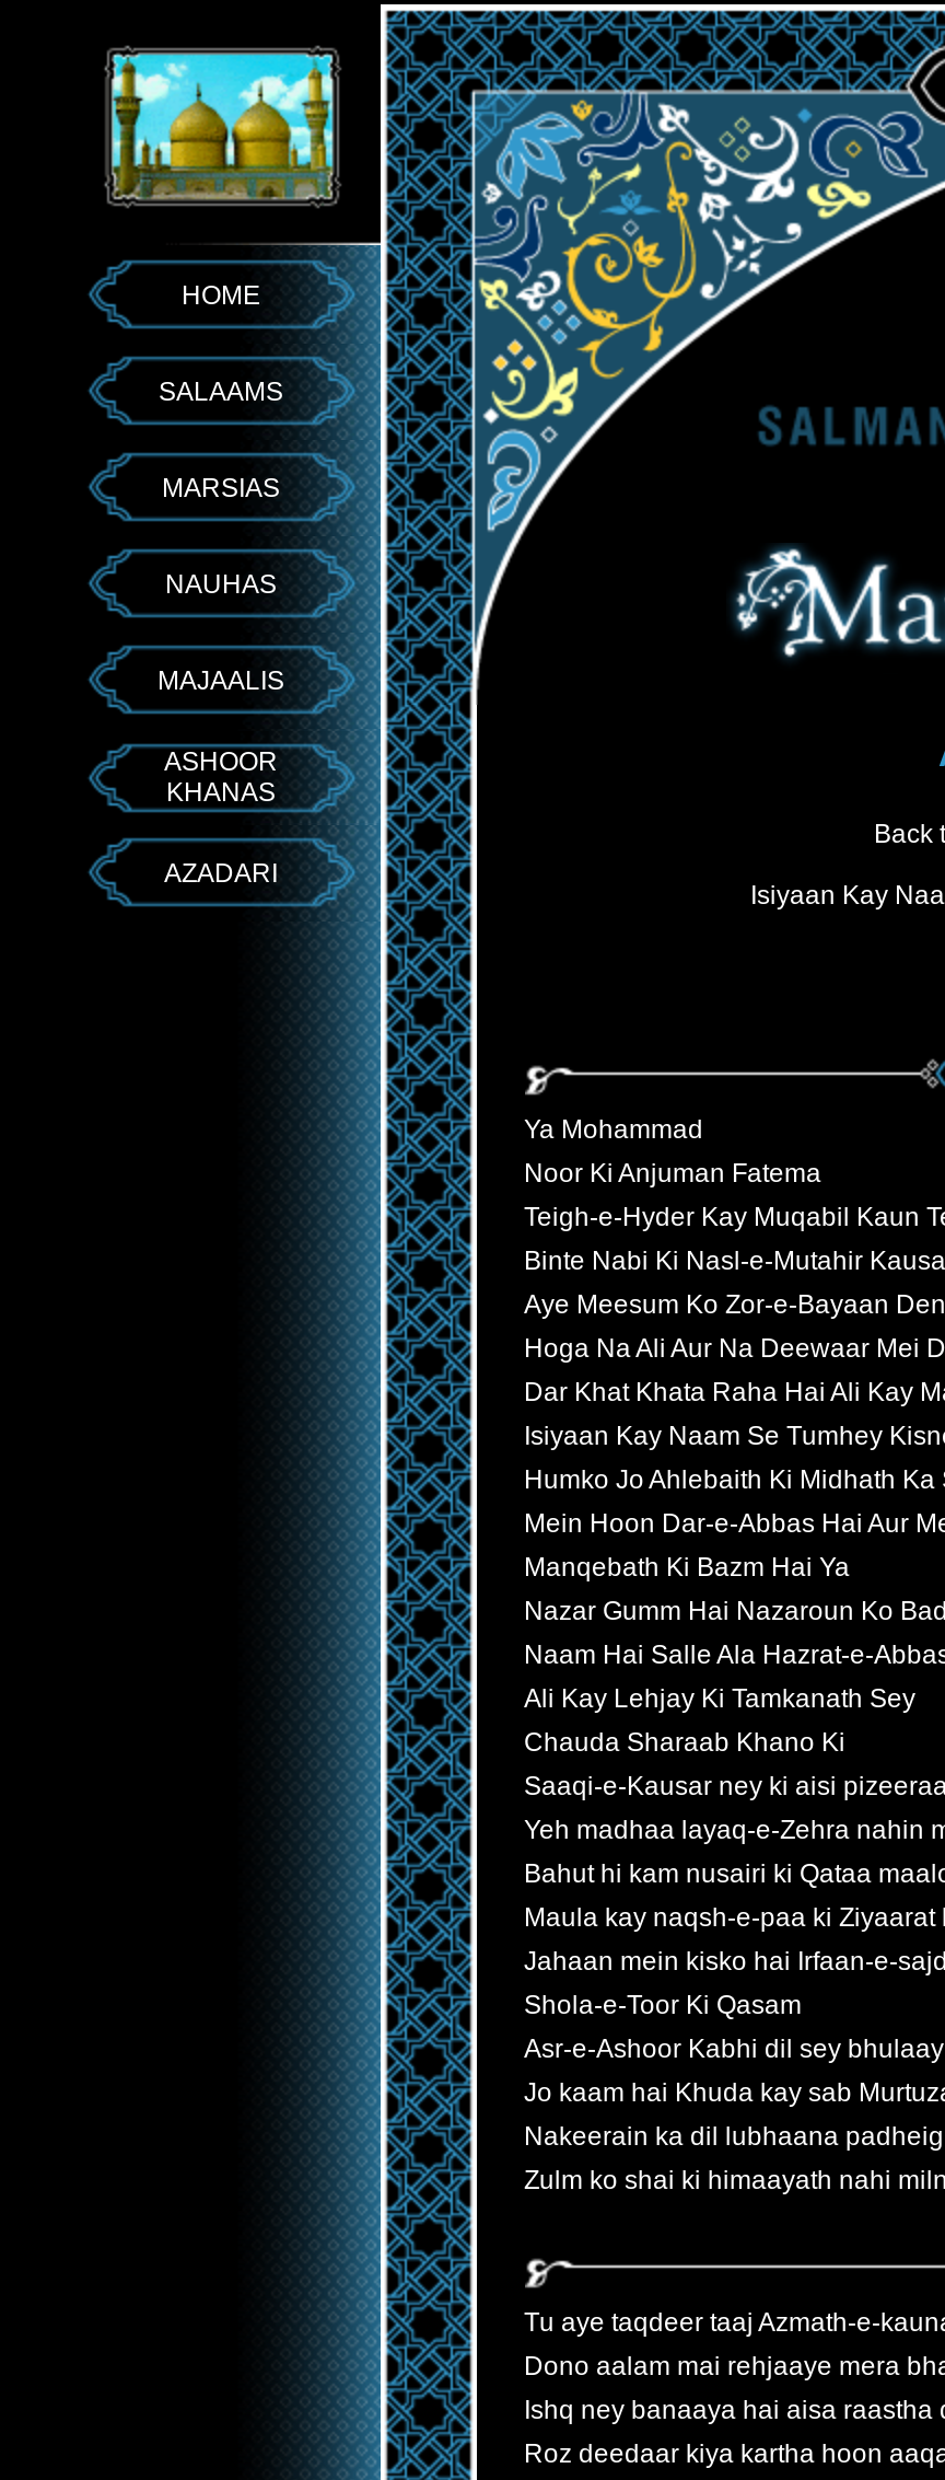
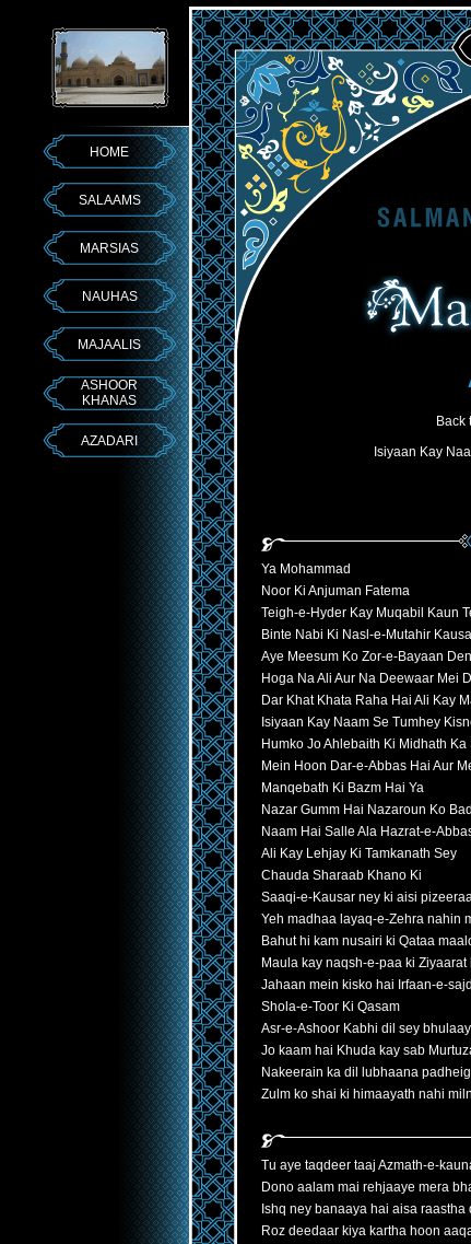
[112,53,335,199] [image] -> [55,31,165,105] [image]

